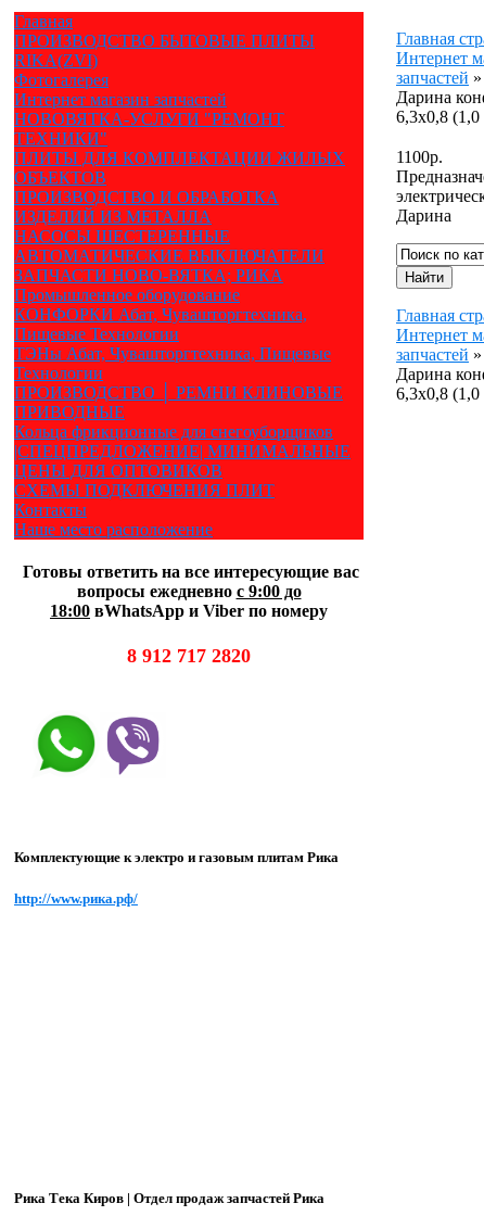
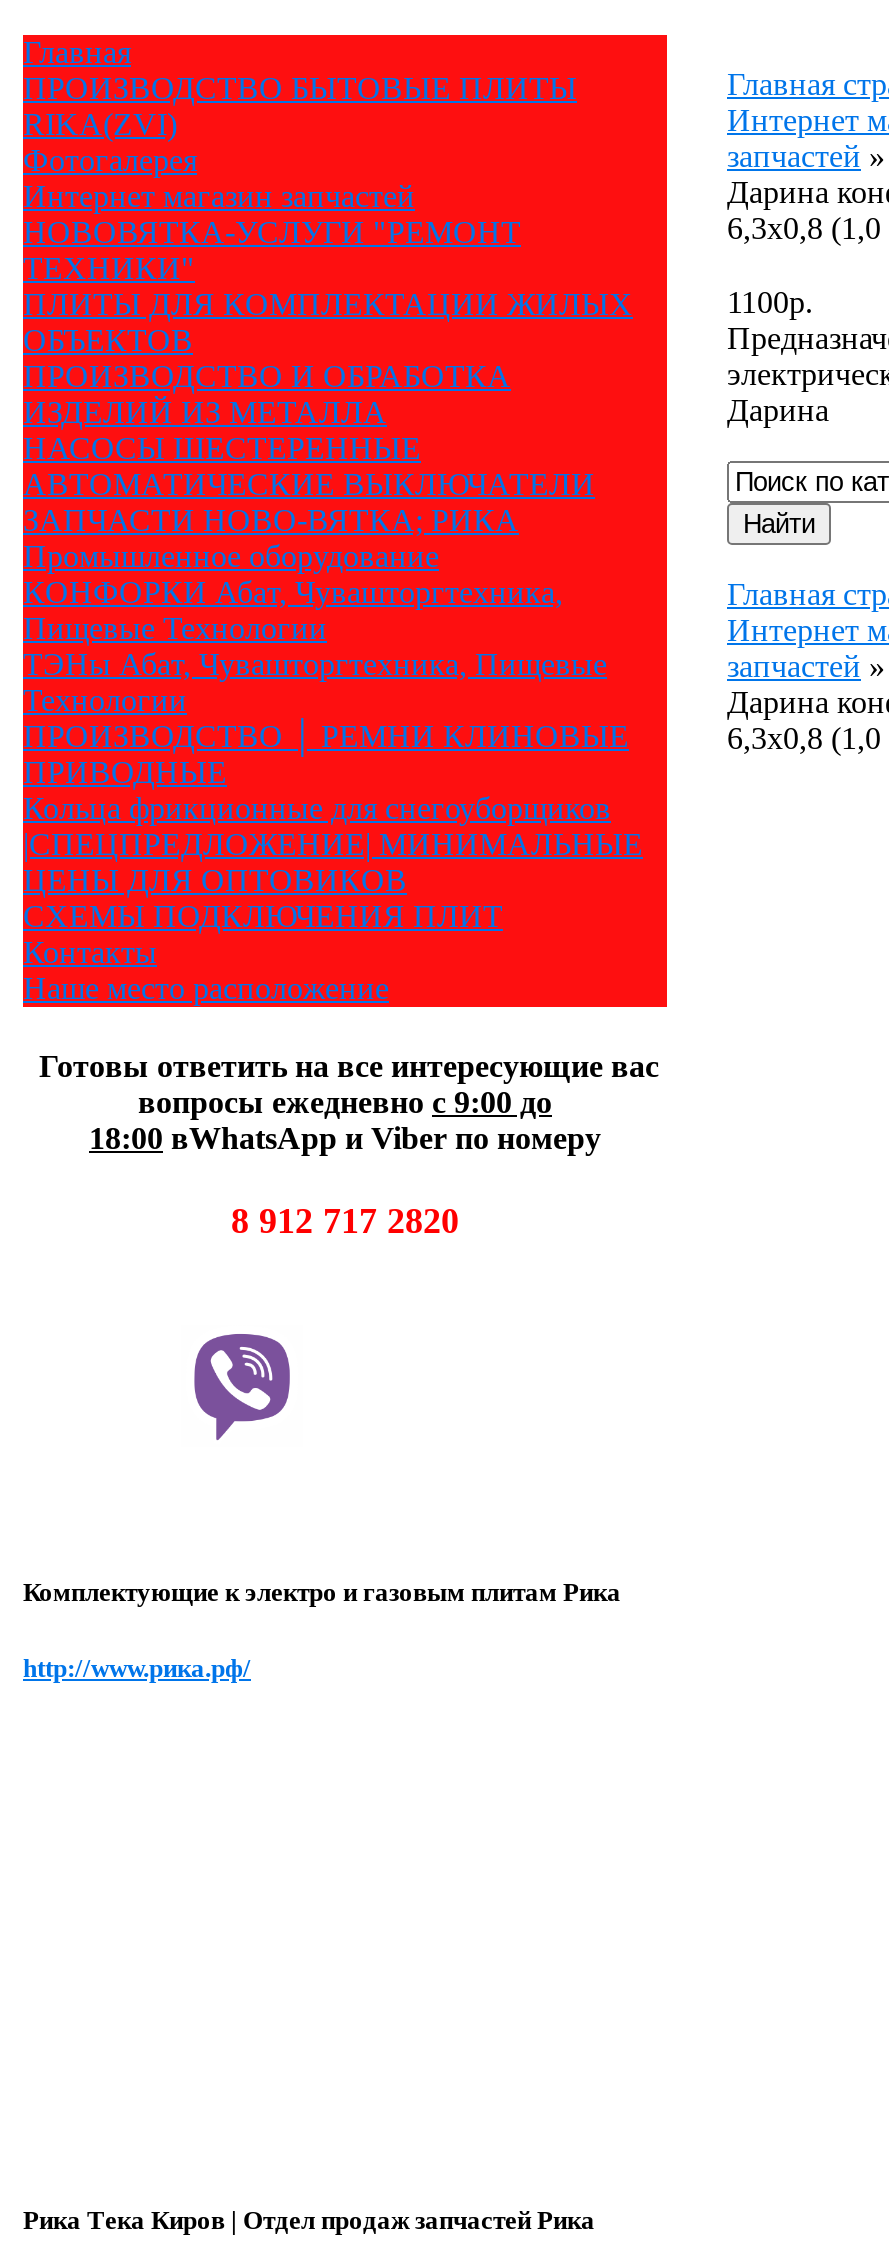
[37,713,97,773] [image] -> none

